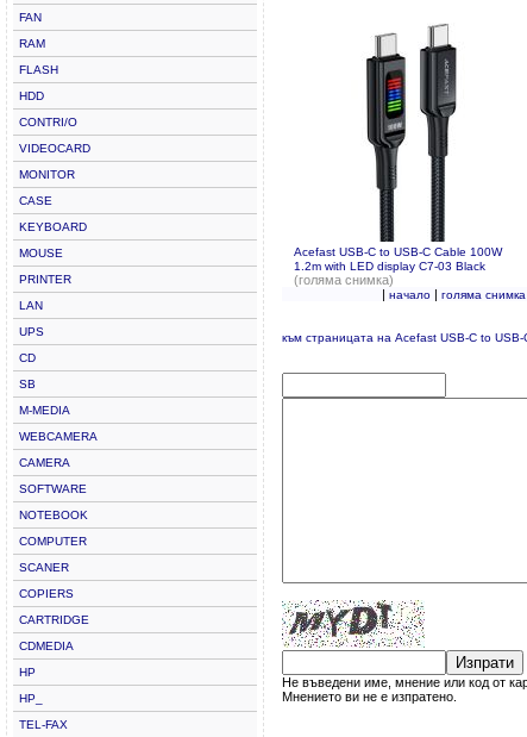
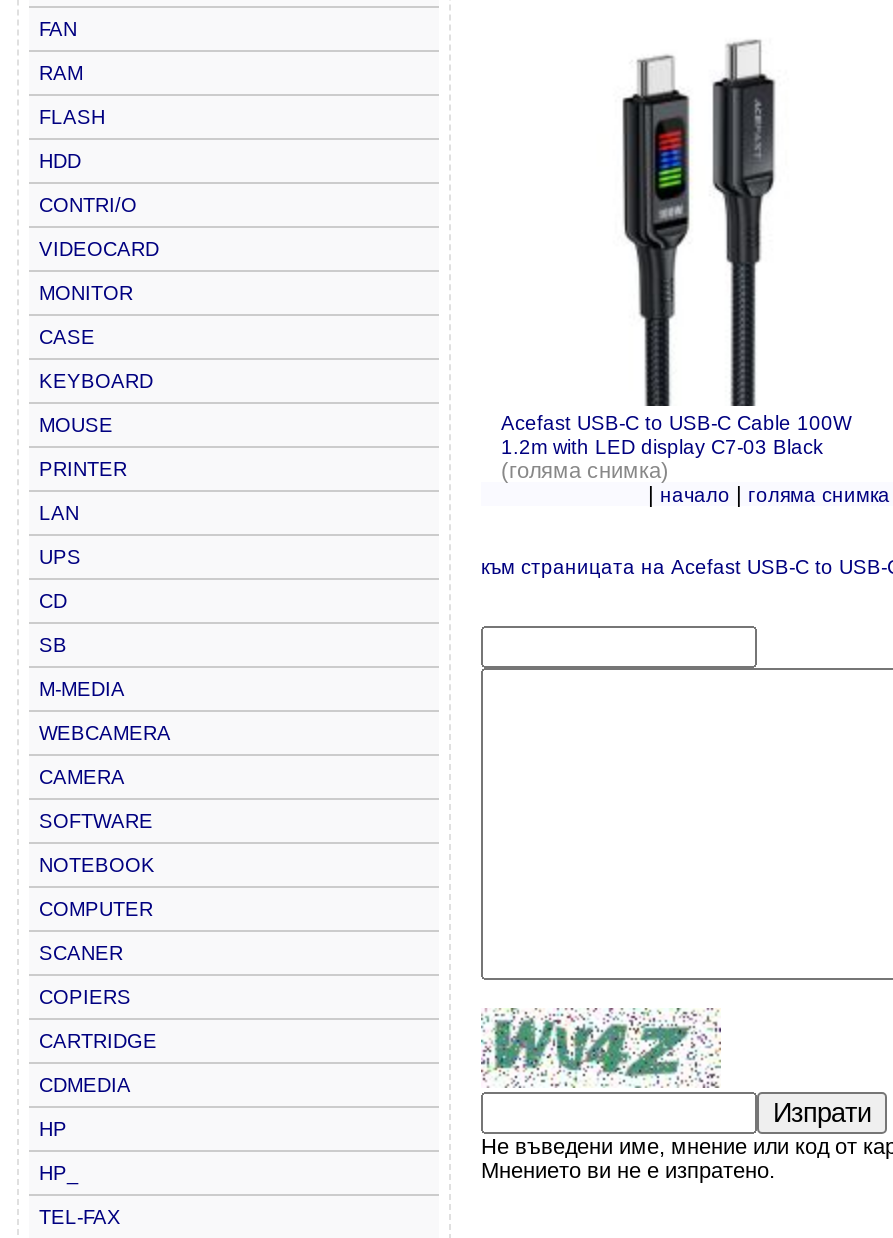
[283,600,422,648] [image] -> [481,1008,721,1088] [image]

